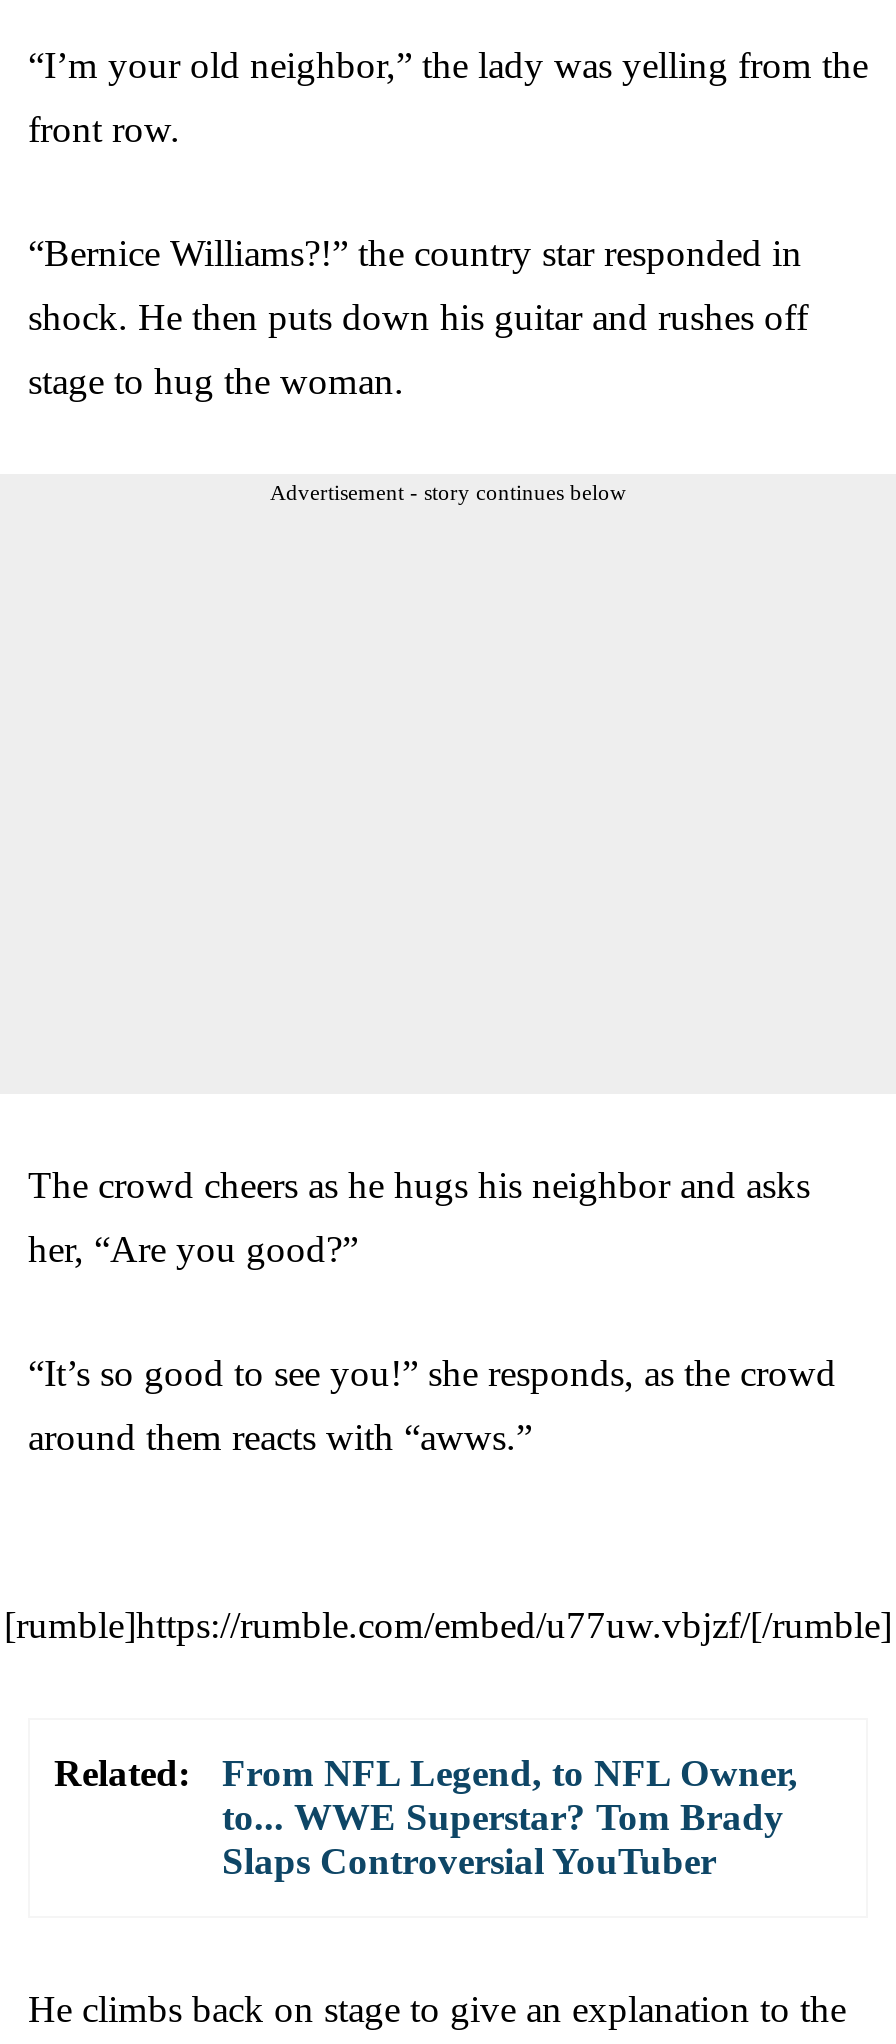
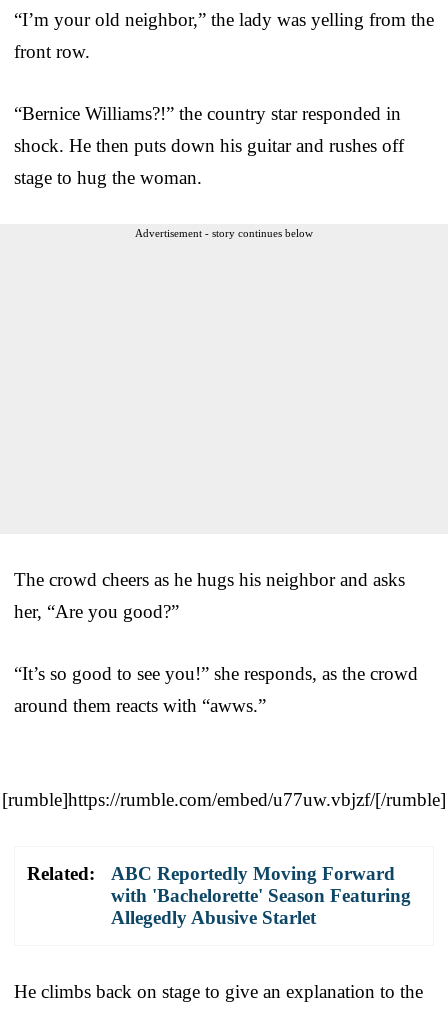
[222,1752,798,1882] From NFL Legend, to NFL Owner, | to... WWE Superstar? Tom Brady | Slaps Controversial YouTuber -> [111,863,411,928] ABC Reportedly Moving Forward | with 'Bachelorette' Season Featuring | Allegedly Abusive Starlet

